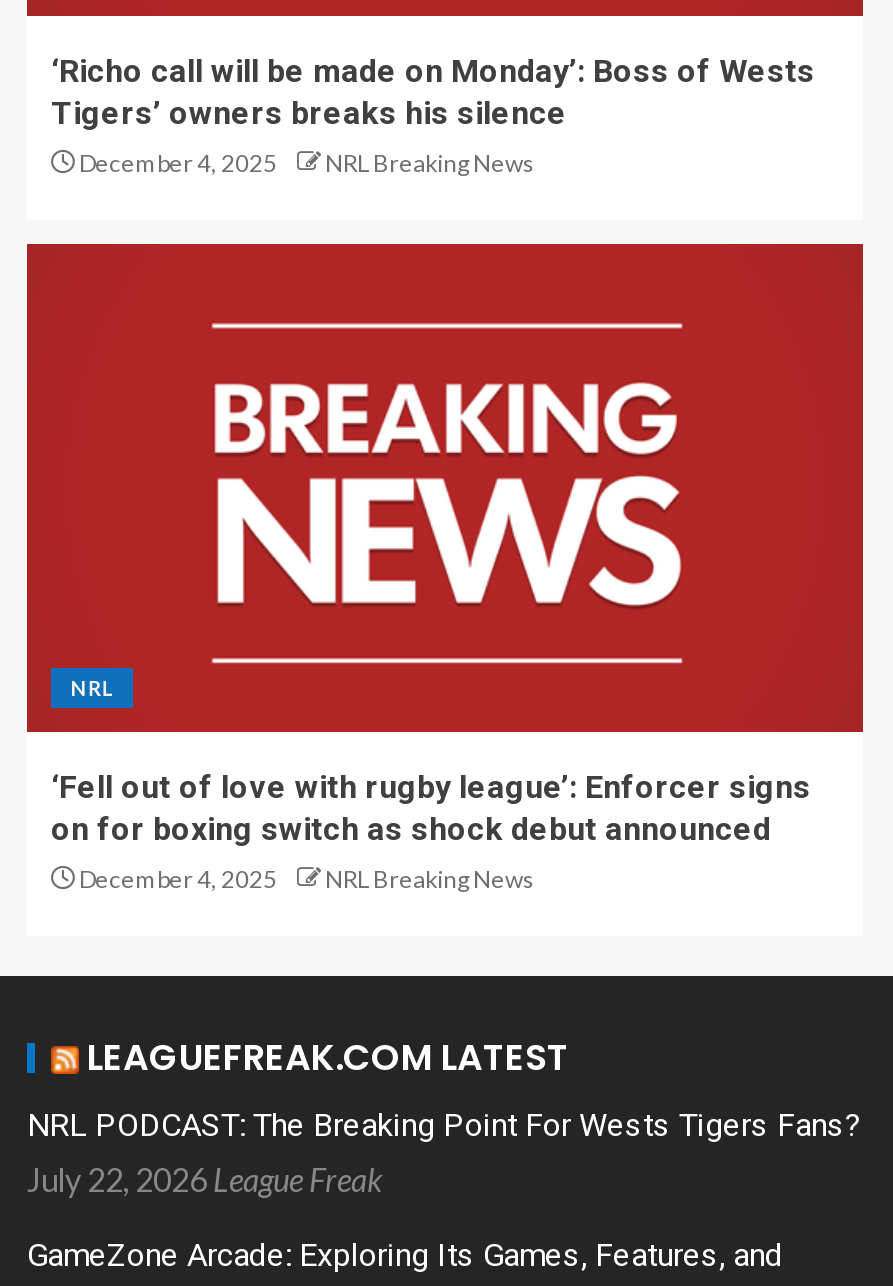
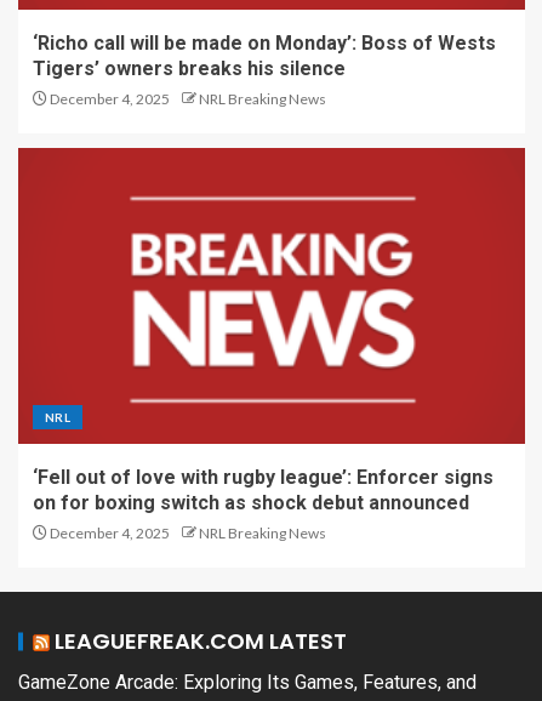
[27,1107,861,1199] NRL PODCAST: The Breaking Point For Wests Tigers Fans? | July 22, 2026 League Freak -> none

